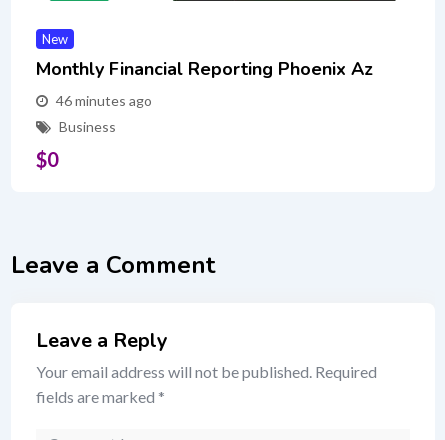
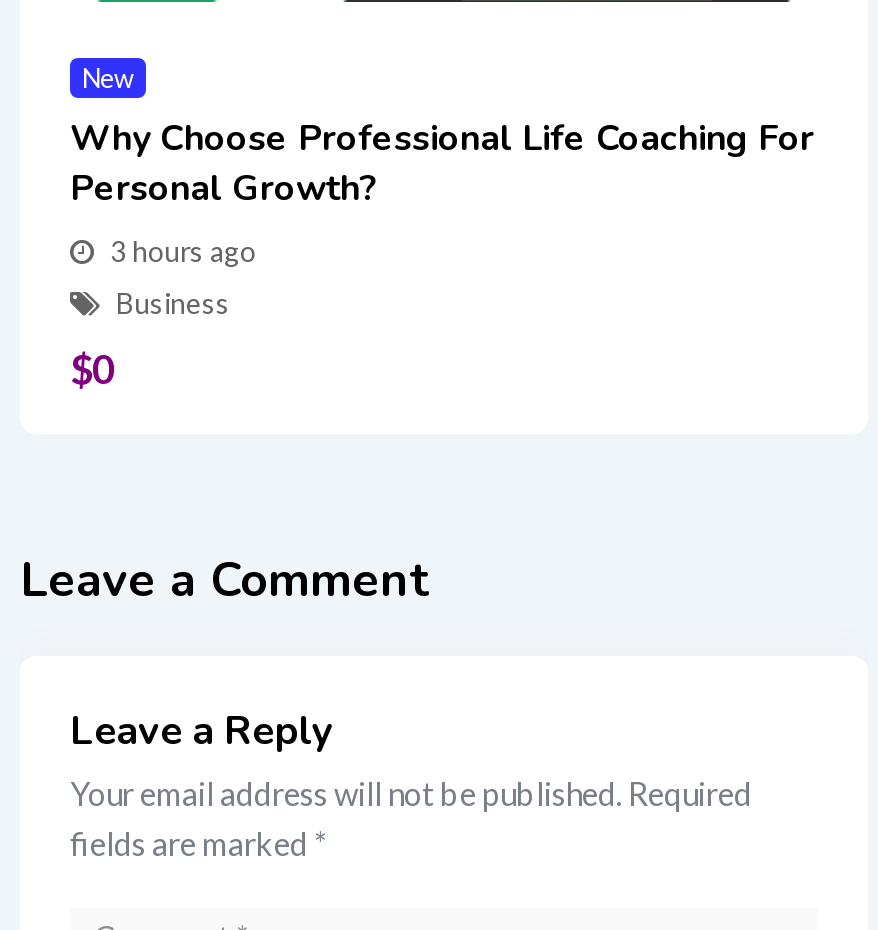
[36,57,373,81] Monthly Financial Reporting Phoenix Az -> [70,114,814,212] Why Choose Professional Life Coaching For | Personal Growth?
[56,92,152,109] 46 minutes ago -> [110,234,256,268] 3 hours ago

